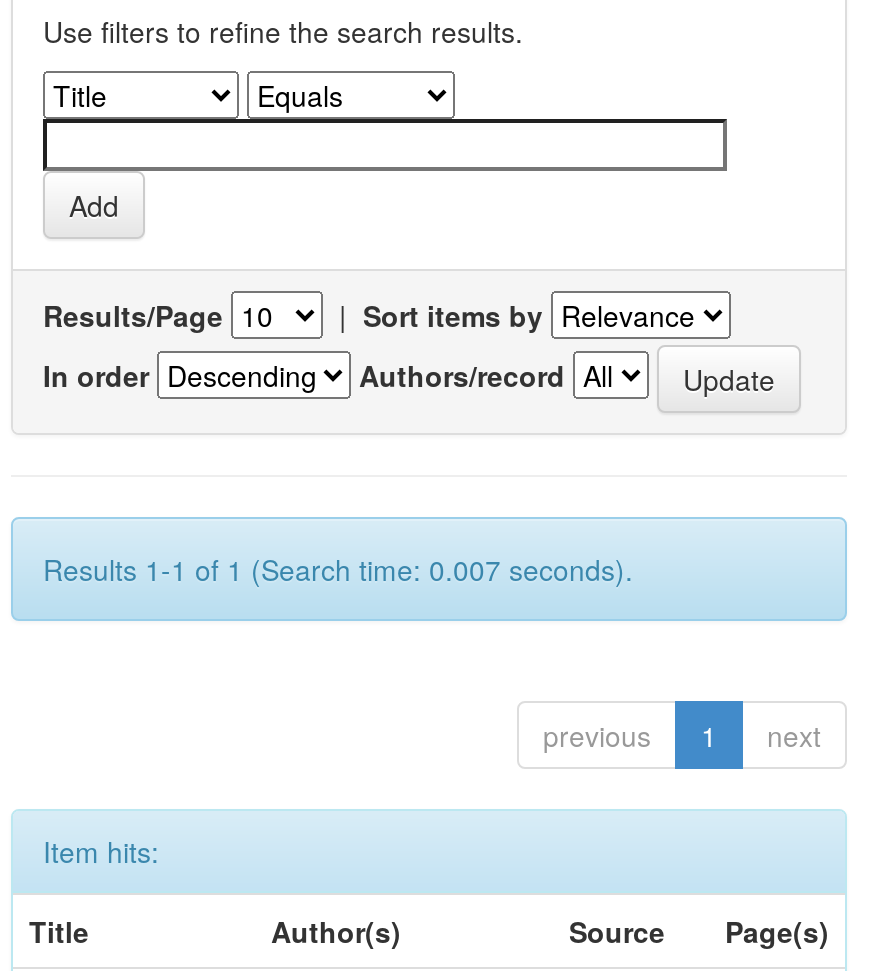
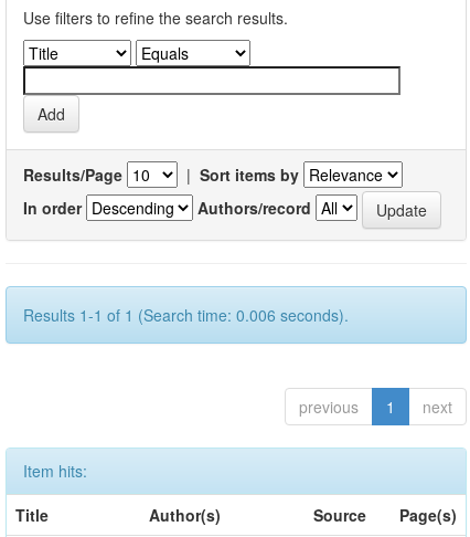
[43,549,633,589] Results 1-1 of 1 (Search time: 0.007 seconds). -> [23,304,349,326] Results 1-1 of 1 (Search time: 0.006 seconds).

